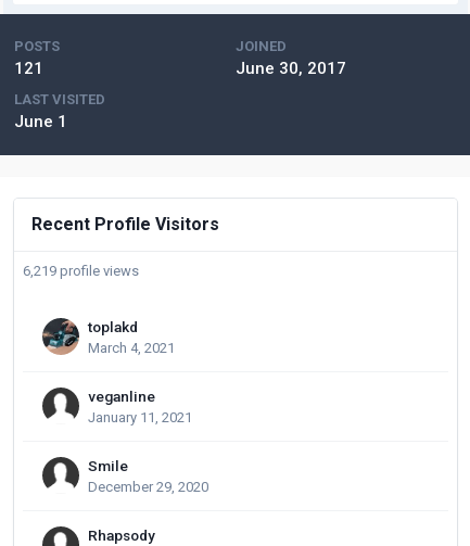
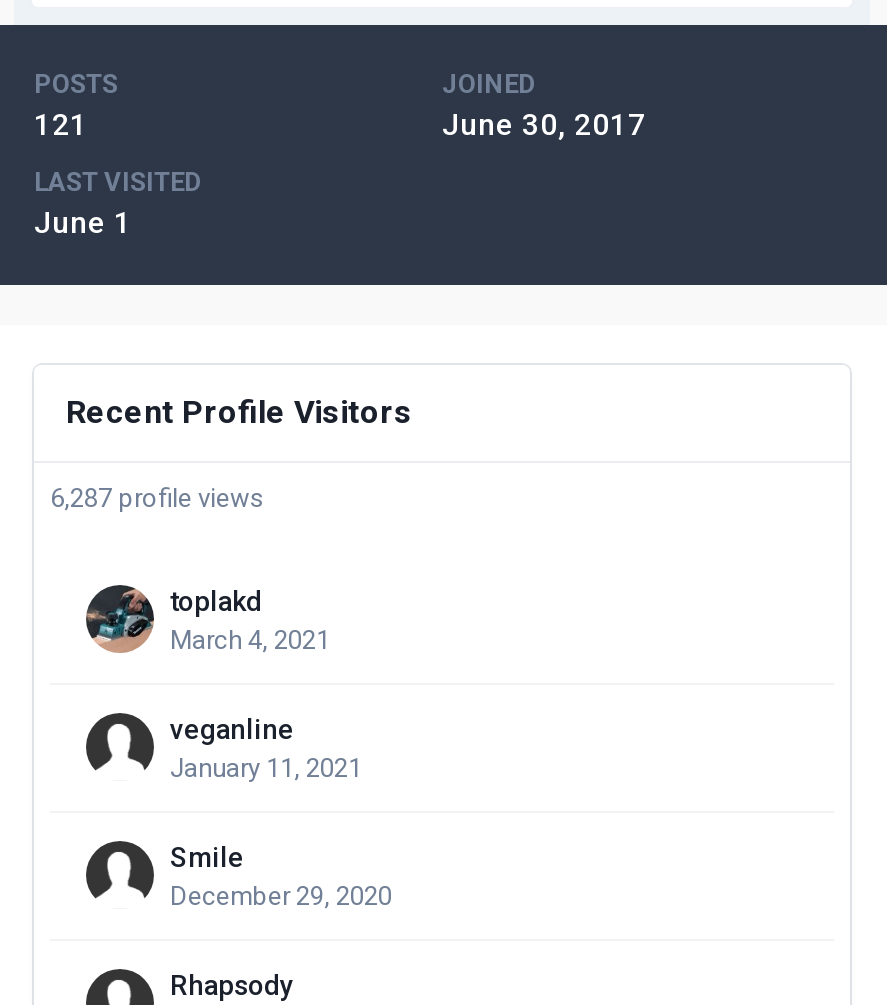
[23,263,139,279] 6,219 profile views -> [50,483,264,513] 6,287 profile views

